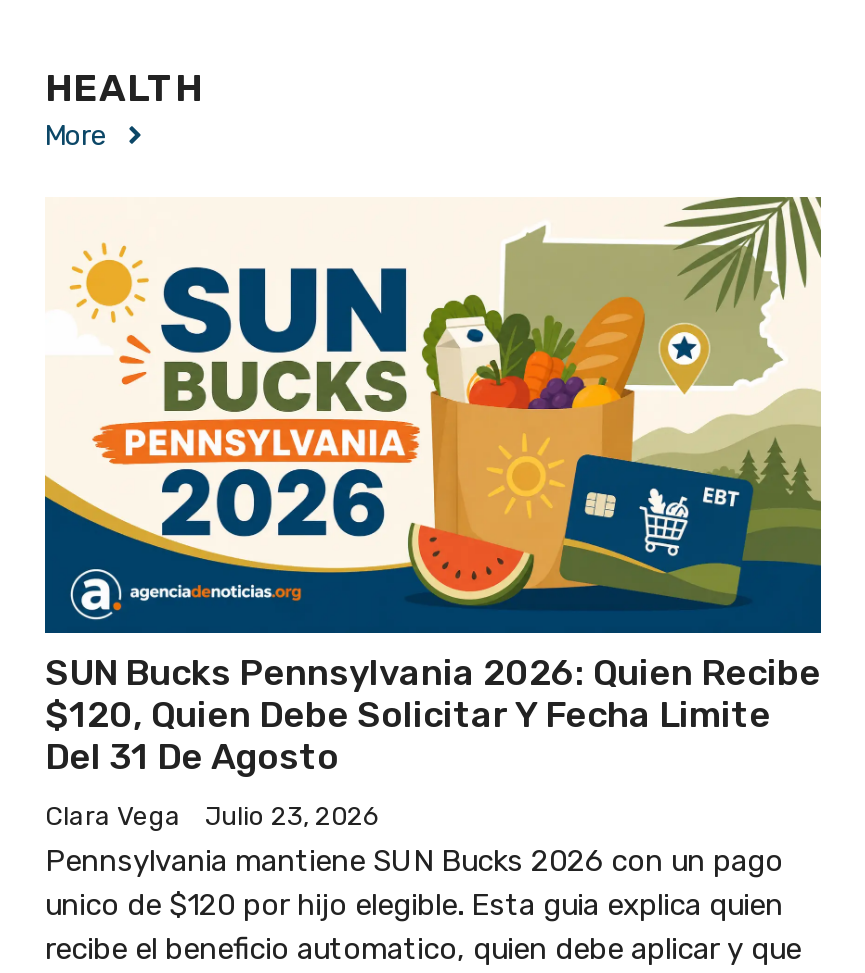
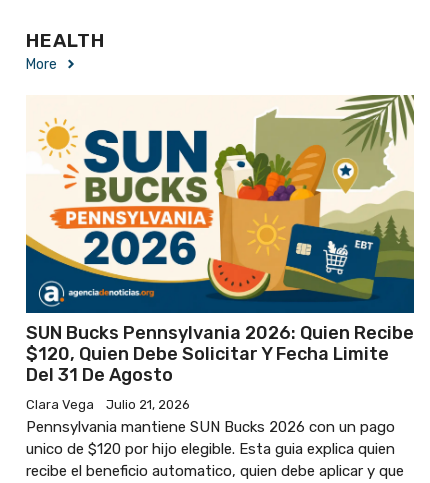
[45,801,379,831] Clara Vega Julio 23, 2026 -> [26,397,190,412] Clara Vega Julio 21, 2026

